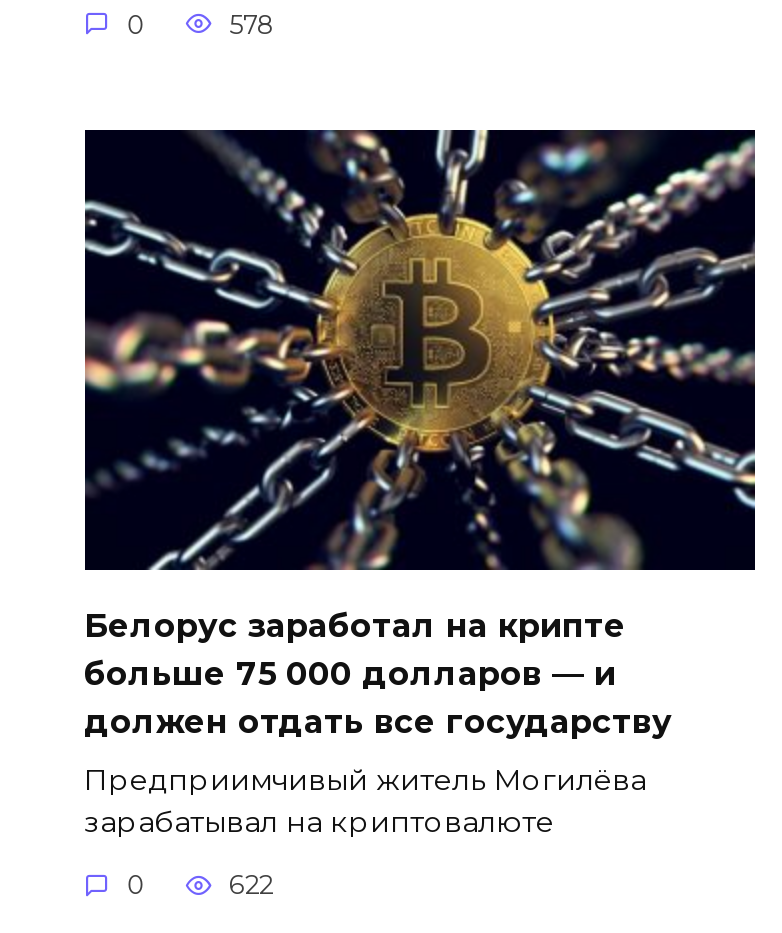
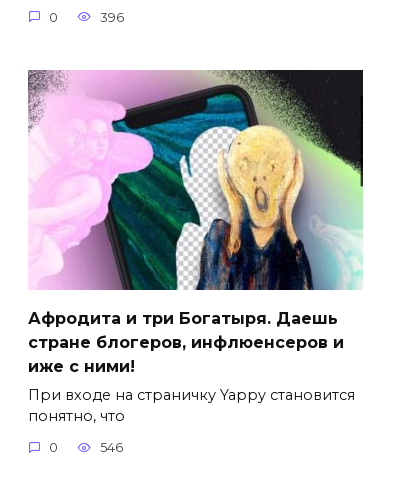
[229,9,275,39] 578 -> [100,10,124,25] 396
[83,128,757,741] [image] | Белорус заработал на крипте | больше 75 000 долларов — и | должен отдать все государству -> [27,69,363,375] [image] | Афродита и три Богатыря. Даешь | стране блогеров, инфлюенсеров и | иже с ними!
[84,762,646,840] Предприимчивый житель Могилёва | зарабатывал на криптовалюте -> [27,386,354,425] При входе на страничку Yappy становится | понятно, что
[229,871,273,901] 622 -> [100,440,123,455] 546

